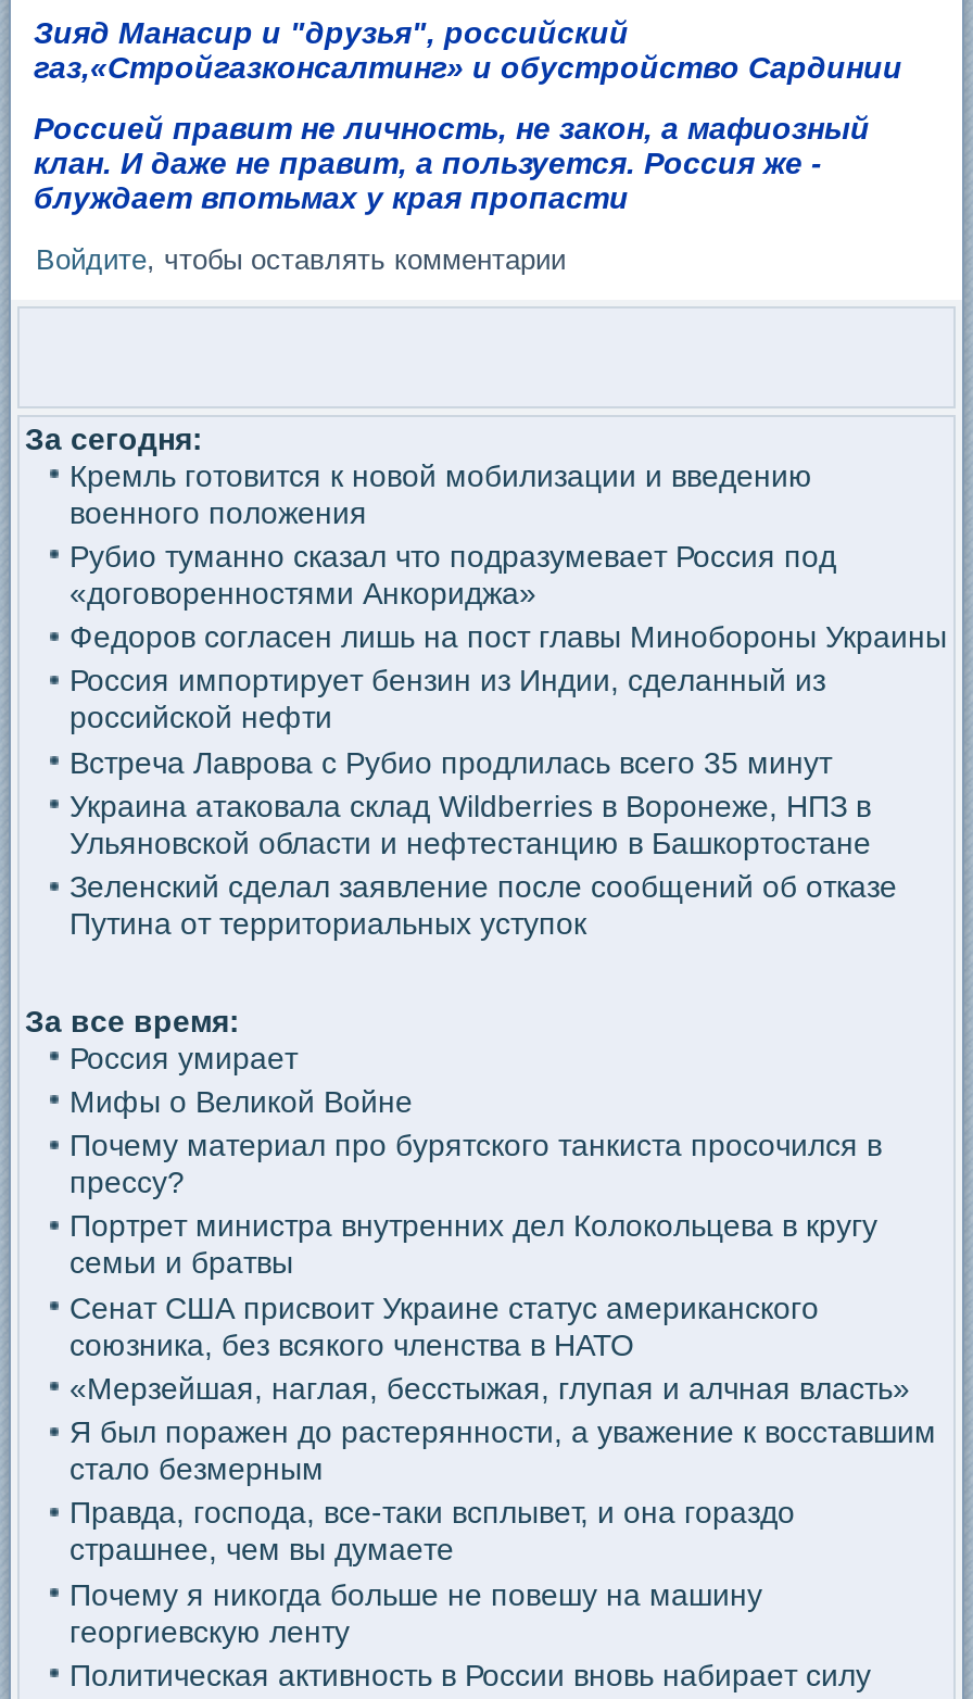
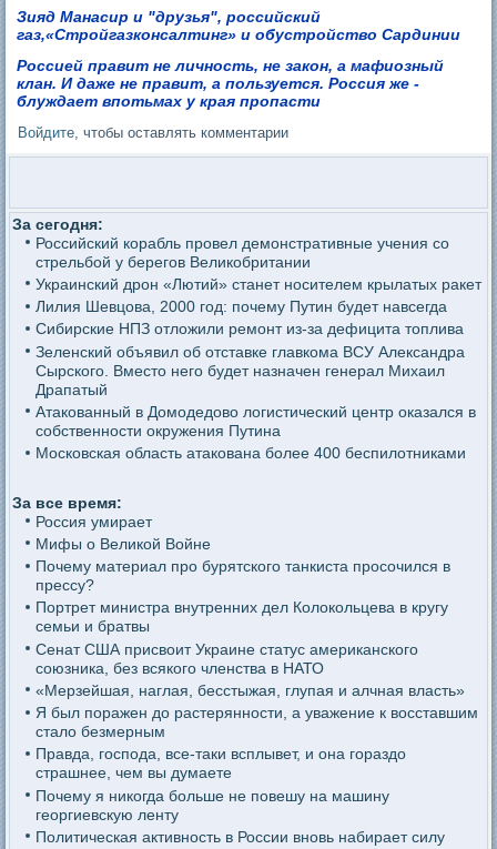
[69,458,947,941] Кремль готовится к новой мобилизации и введению | военного положения | Рубио туманно сказал что подразумевает Россия под | «договоренностями Анкориджа» | Федоров согласен лишь на пост главы Минобороны Украины | Россия импортирует бензин из Индии, сделанный из | российской нефти | Встреча Лаврова с Рубио продлилась всего 35 минут | Украина атаковала склад Wildberries в Воронеже, НПЗ в | Ульяновской области и нефтестанцию в Башкортостане | Зеленский сделал заявление после сообщений об отказе | Путина от территориальных уступок -> [35,234,481,462] Российский корабль провел демонстративные учения со | стрельбой у берегов Великобритании | Украинский дрон «Лютий» станет носителем крылатых ракет | Лилия Шевцова, 2000 год: почему Путин будет навсегда | Сибирские НПЗ отложили ремонт из-за дефицита топлива | Зеленский объявил об отставке главкома ВСУ Александра | Сырского. Вместо него будет назначен генерал Михаил | Драпатый | Атакованный в Домодедово логистический центр оказался в | собственности окружения Путина | Московская область атакована более 400 беспилотниками

